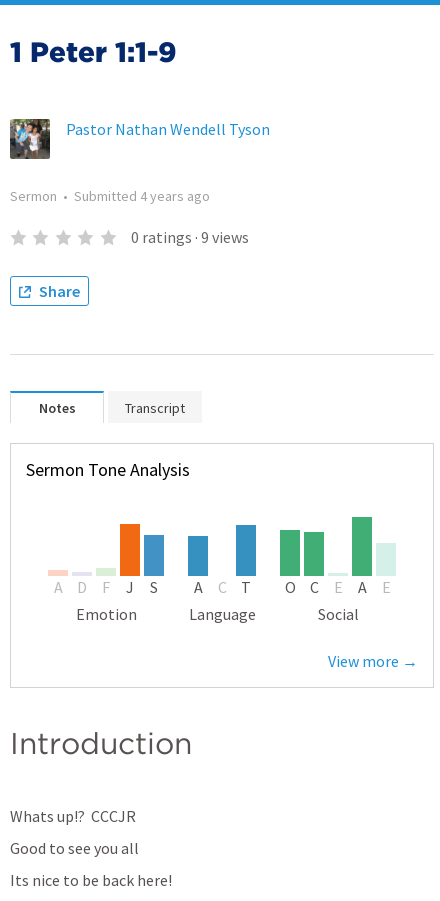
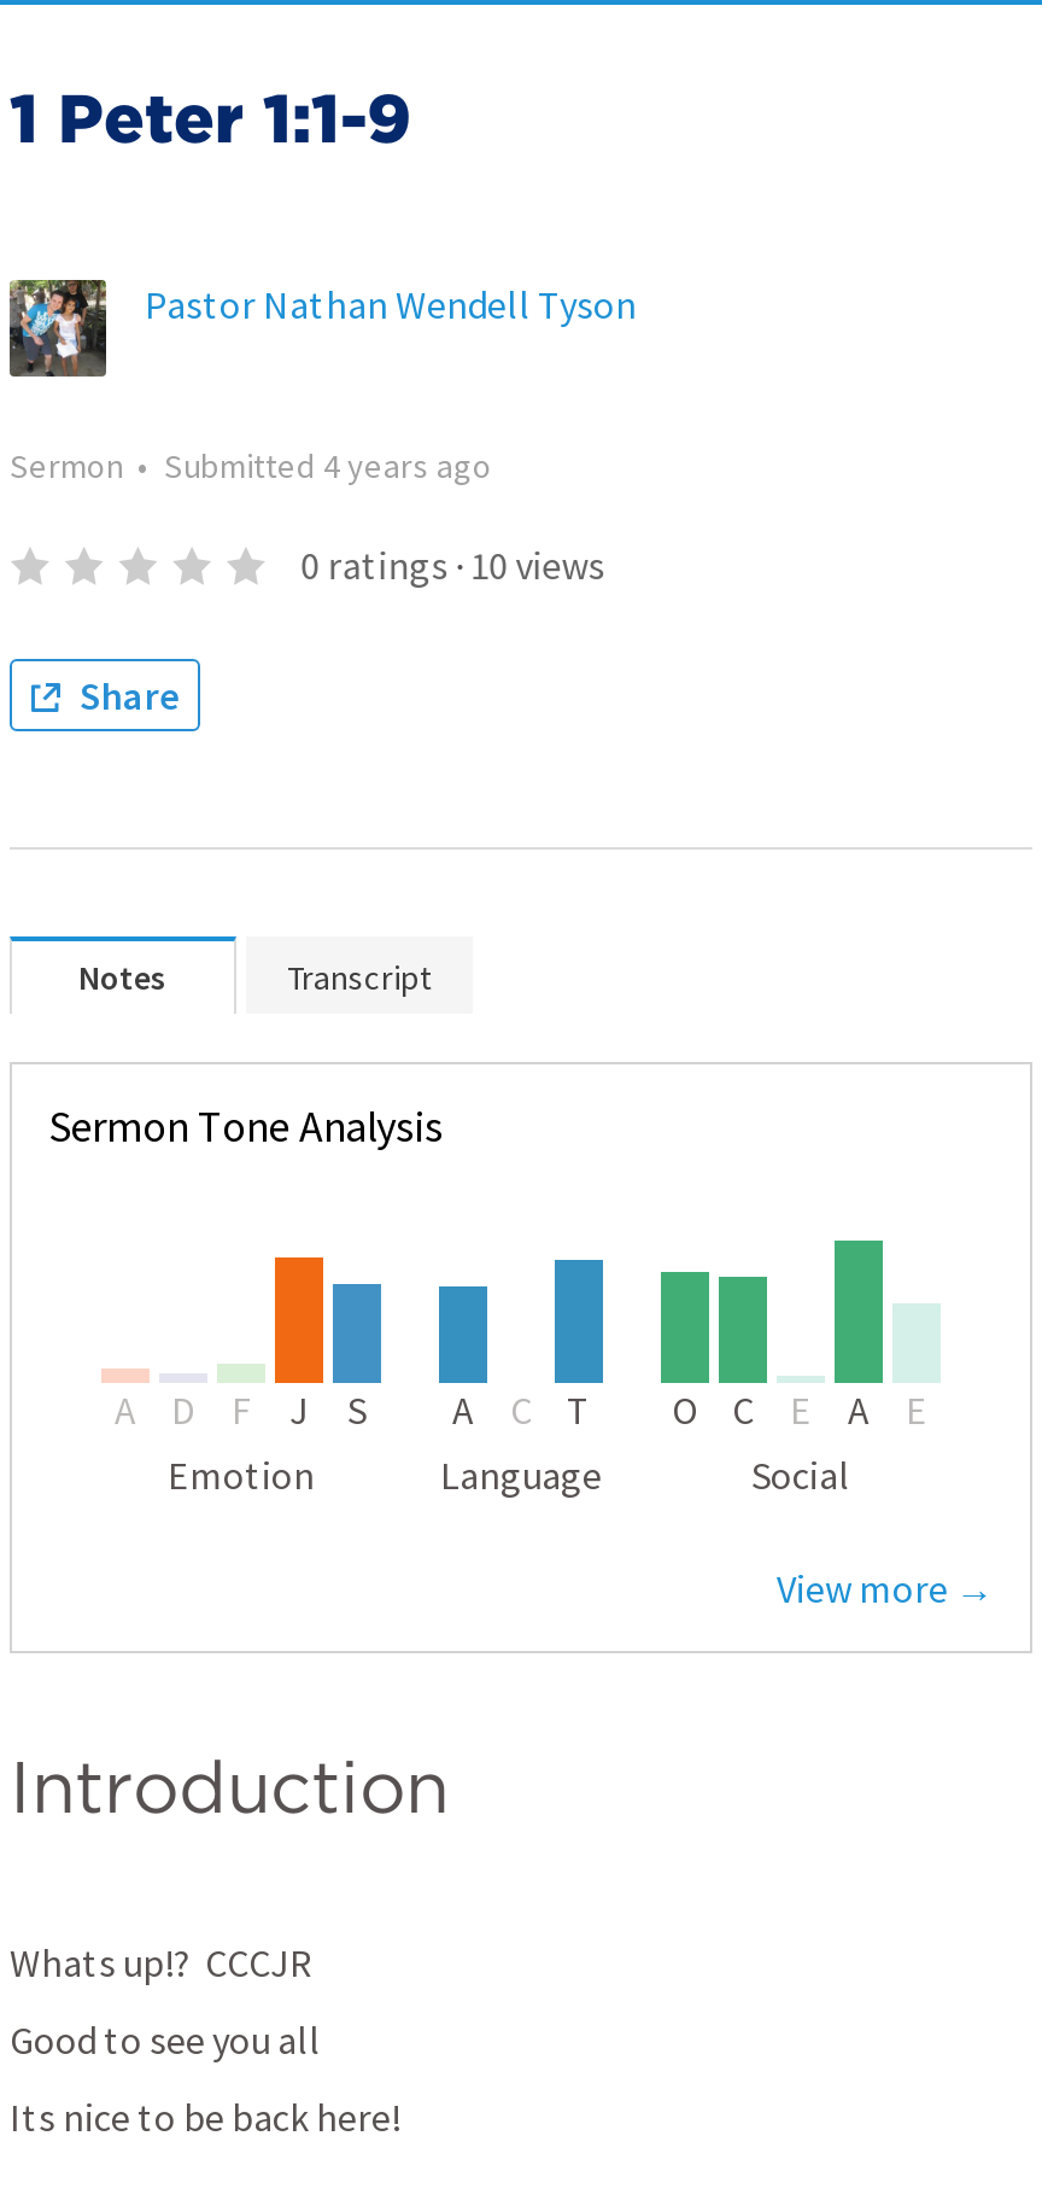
[131,227,249,247] 0 ratings · 9 views -> [301,541,605,589] 0 ratings · 10 views

